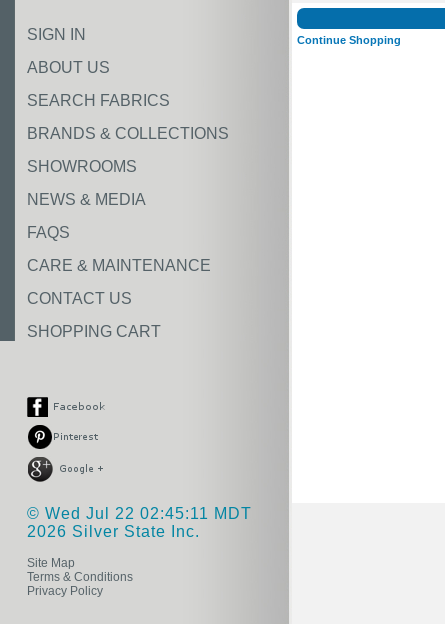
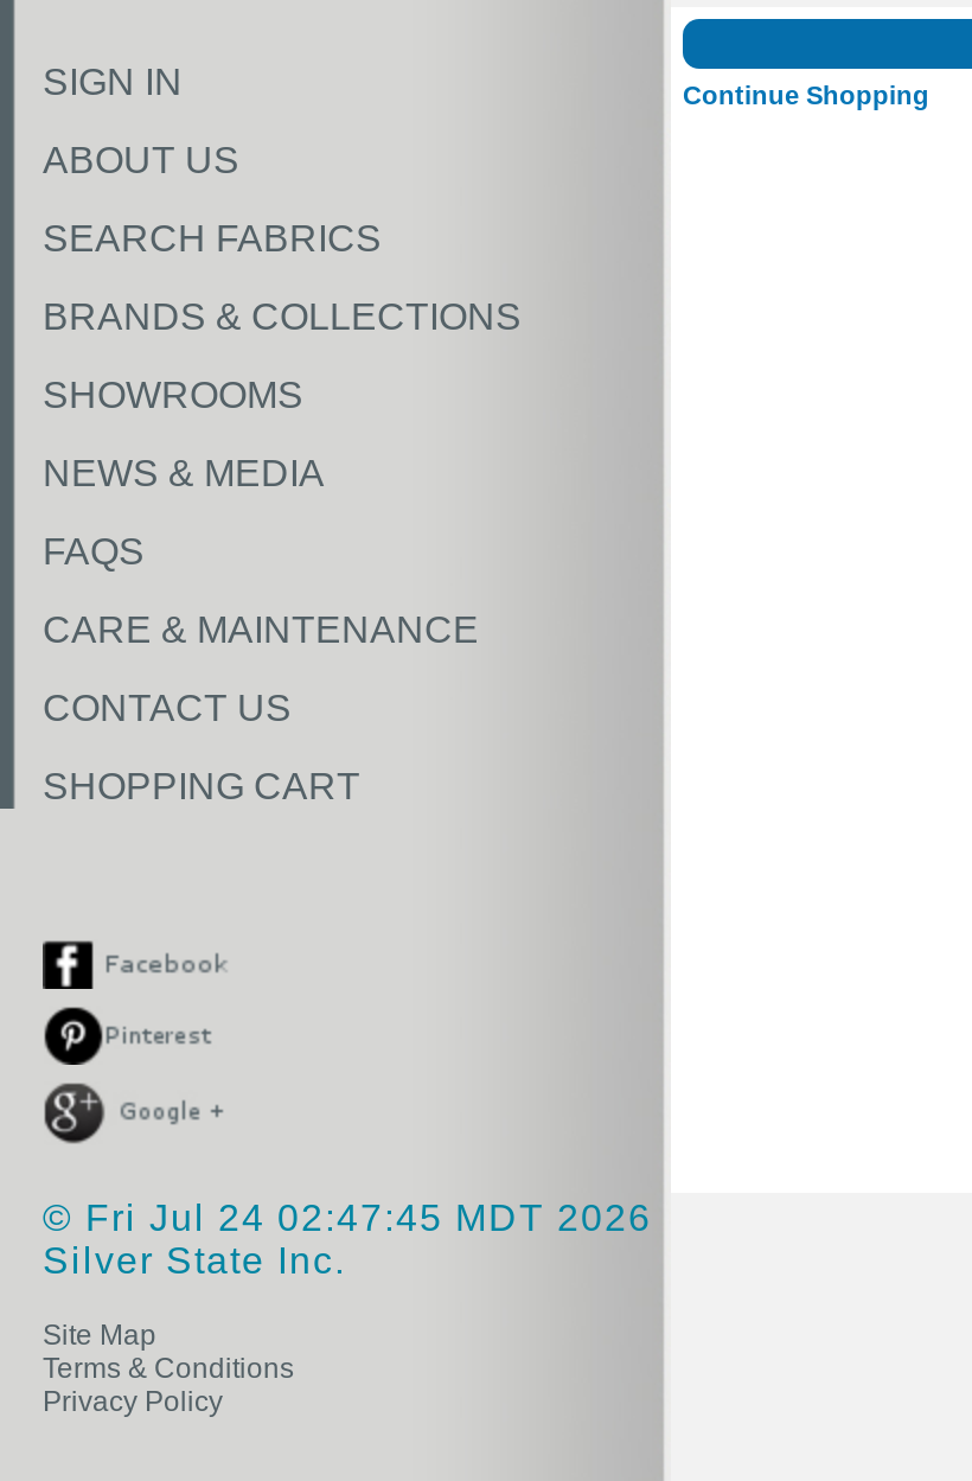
[27,505,252,540] © Wed Jul 22 02:45:11 MDT | 2026 Silver State Inc. -> [43,1198,652,1281] © Fri Jul 24 02:47:45 MDT 2026 | Silver State Inc.

